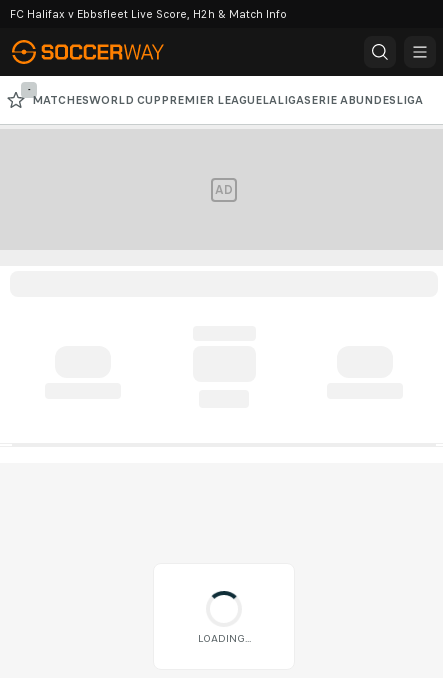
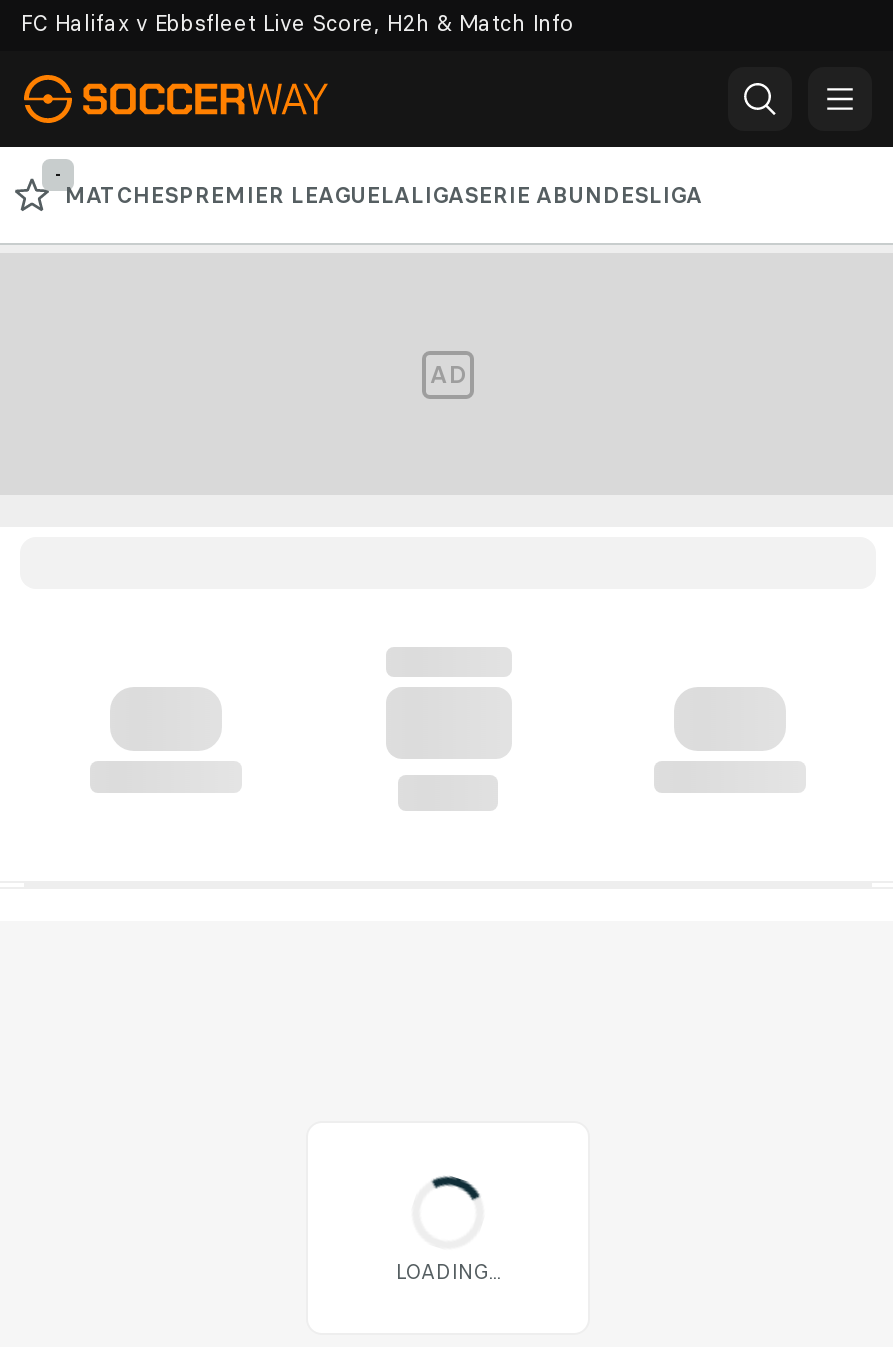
[32,93,423,107] MATCHESWORLD CUP PREMIER LEAGUELALIGASERIE ABUNDESLIGA -> [64,181,702,209] MATCHESPREMIER LEAGUELALIGASERIE ABUNDESLIGA

